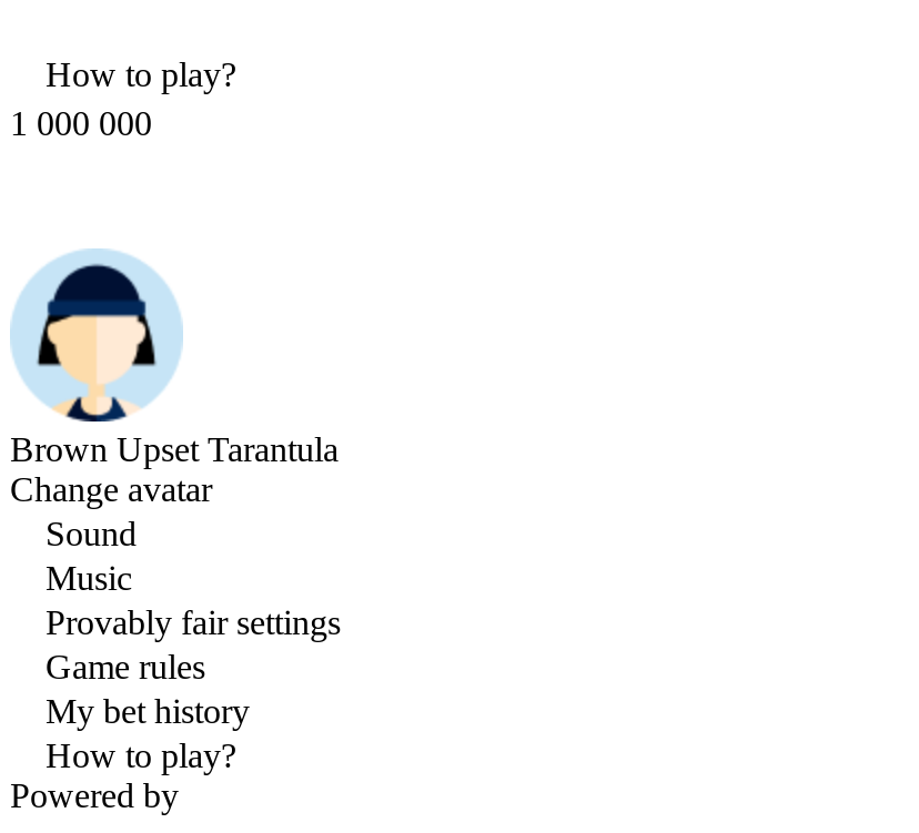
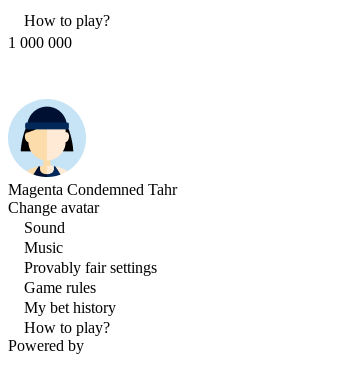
[10,430,339,468] Brown Upset Tarantula -> [8,181,177,198] Magenta Condemned Tahr

